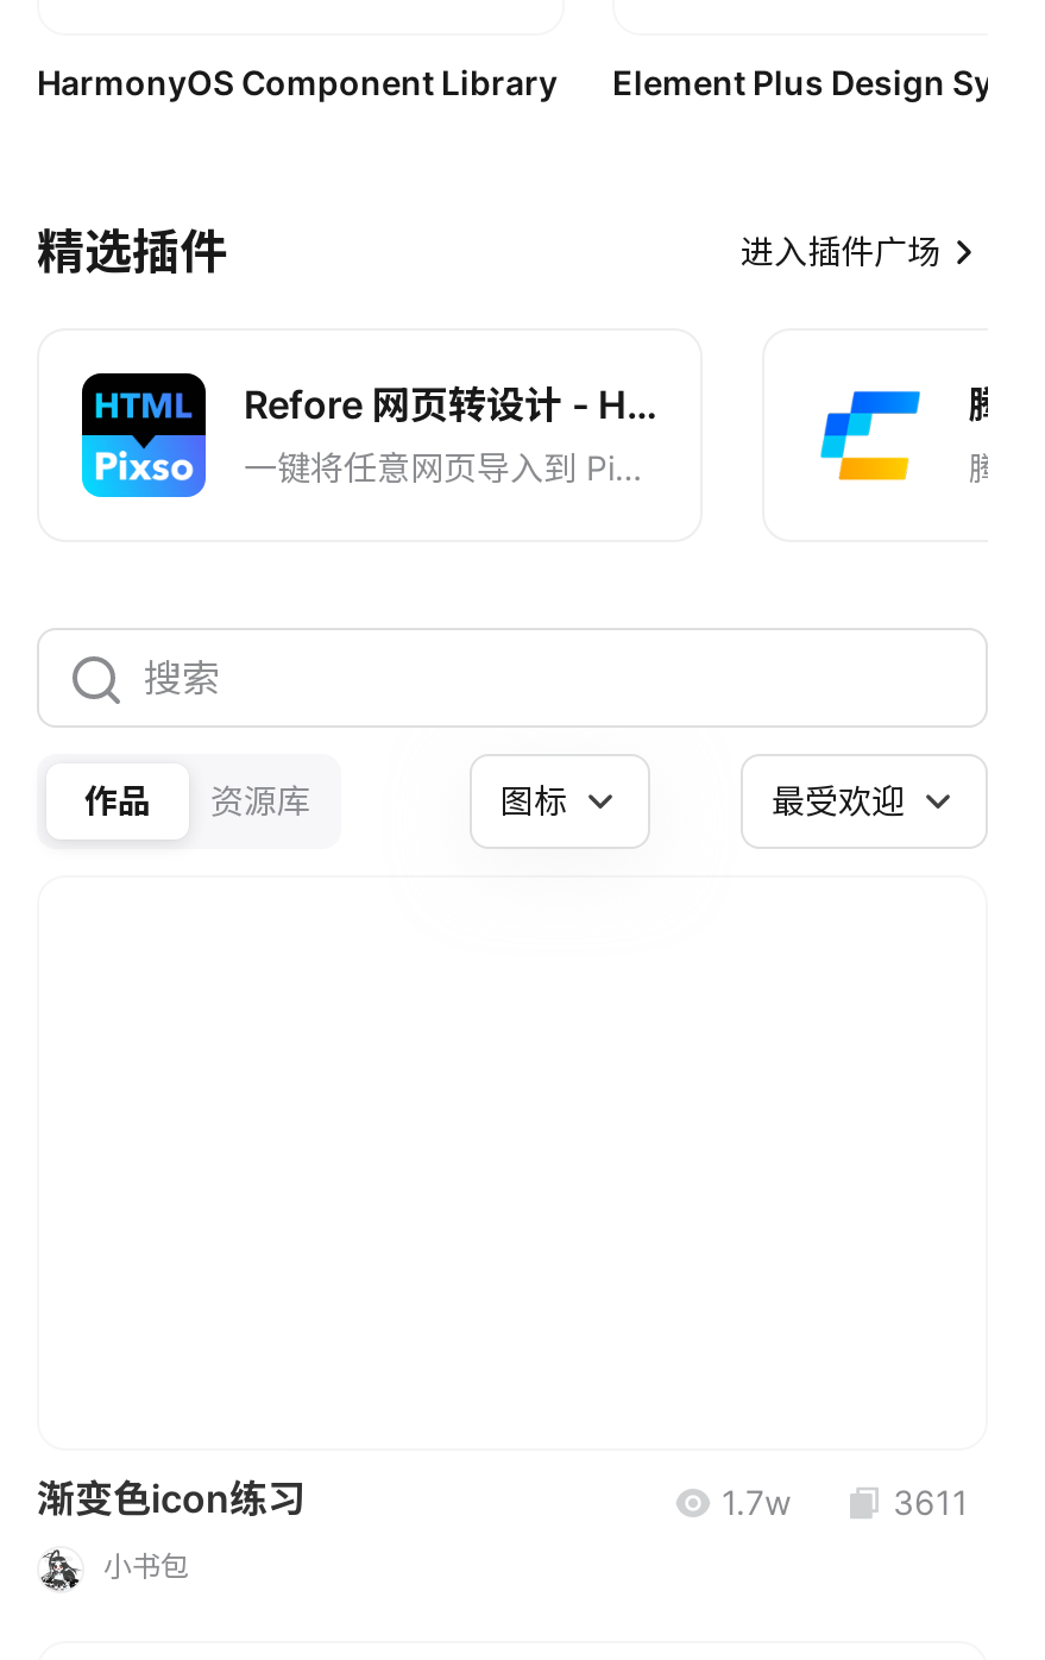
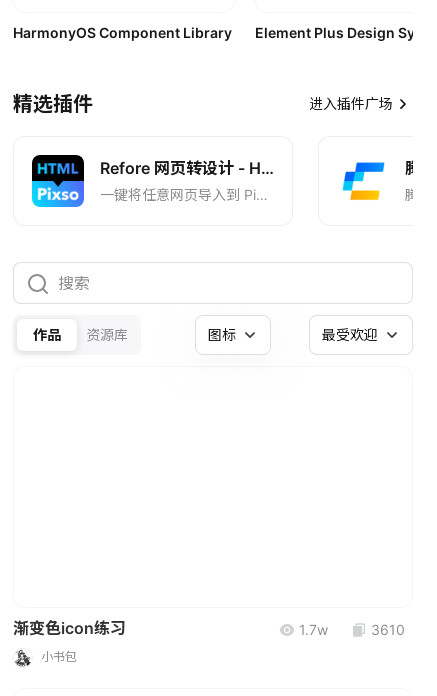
[893,1482,969,1523] 3611 -> [371,621,405,638] 3610

